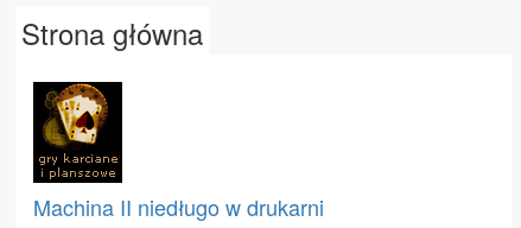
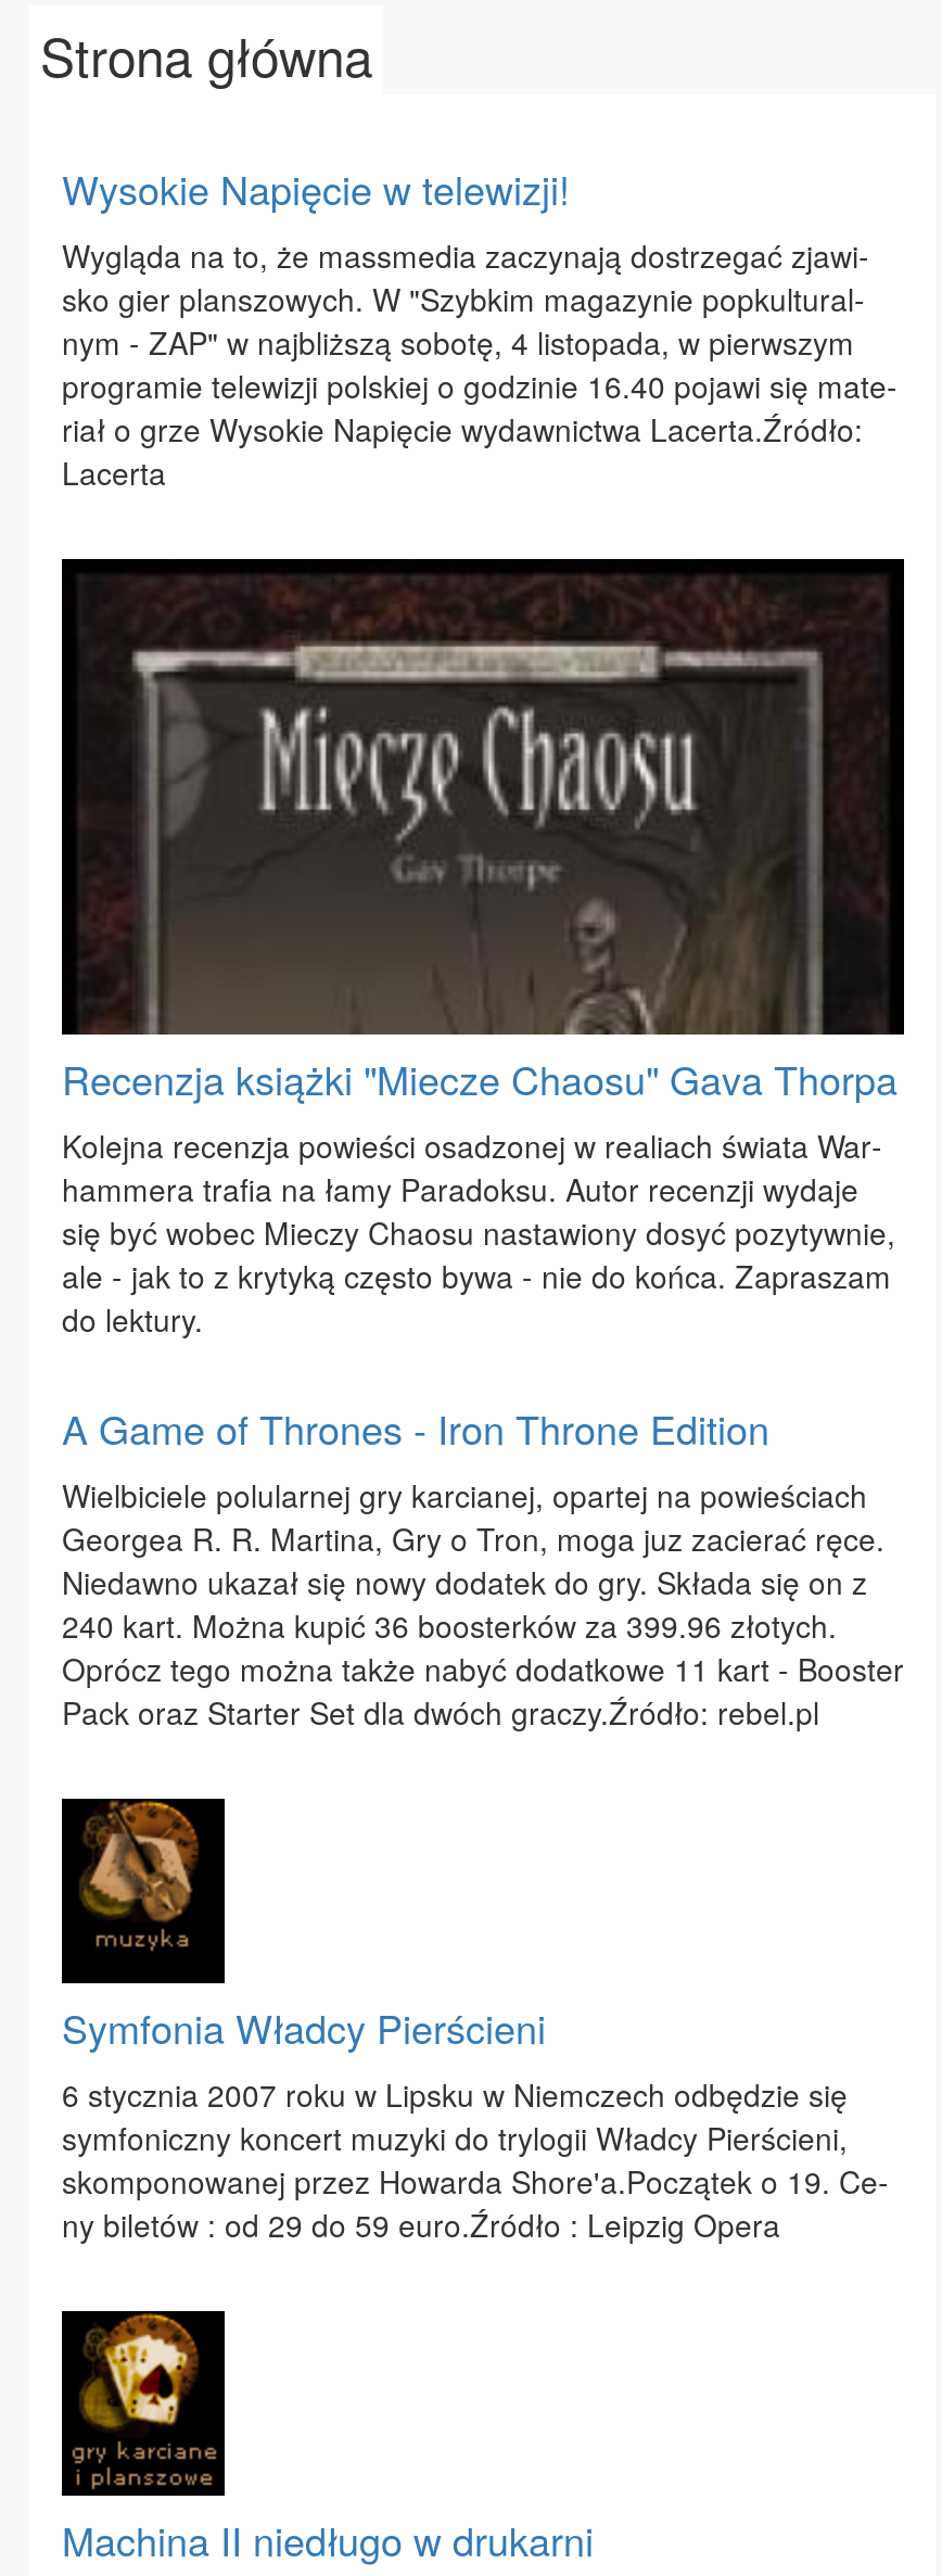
none -> [60,557,906,1733] [image] | Recenzja książki "Miecze Chaosu" Gava Thorpa | Kolejna recenzja powieści osadzonej w realiach świata War | hammera trafia na łamy Paradoksu. Autor recenzji wydaje | się być wobec Mieczy Chaosu nastawiony dosyć pozytywnie, | ale - jak to z krytyką często bywa - nie do końca. Zapraszam | do lektury. | A Game of Thrones - Iron Throne Edition | Wielbiciele polularnej gry karcianej, opartej na powieściach | Georgea R. R. Martina, Gry o Tron, moga juz zacierać ręce. | Niedawno ukazał się nowy dodatek do gry. Składa się on z | 240 kart. Można kupić 36 boosterków za 399.96 złotych. | Oprócz tego można także nabyć dodatkowe 11 kart - Booster | Pack oraz Starter Set dla dwóch graczy.Źródło: rebel.pl
none -> [60,1797,889,2245] [image] | Symfonia Władcy Pierścieni | 6 stycznia 2007 roku w Lipsku w Niemczech odbędzie się | symfoniczny koncert muzyki do trylogii Władcy Pierścieni, | skomponowanej przez Howarda Shore'a.Początek o 19. Ce | ny biletów : od 29 do 59 euro.Źródło : Leipzig Opera
none -> [62,160,898,494] Wysokie Napięcie w telewizji! | Wygląda na to, że massmedia zaczynają dostrzegać zjawi | sko gier planszowych. W "Szybkim magazynie popkultural | nym - ZAP" w najbliższą sobotę, 4 listopada, w pierwszym | programie telewizji polskiej o godzinie 16.40 pojawi się mate | riał o grze Wysokie Napięcie wydawnictwa Lacerta.Źródło: | Lacerta

